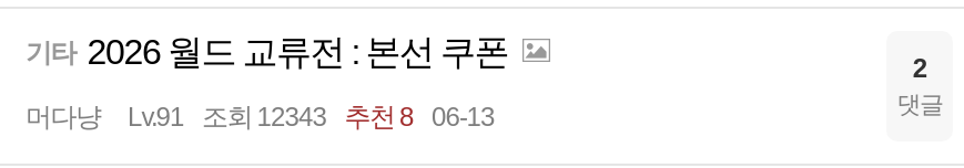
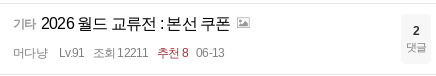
[26,102,494,133] 머다냥 Lv.91 조회 12343 추천 8 06-13 -> [13,46,224,60] 머다냥 Lv.91 조회 12211 추천 8 06-13

